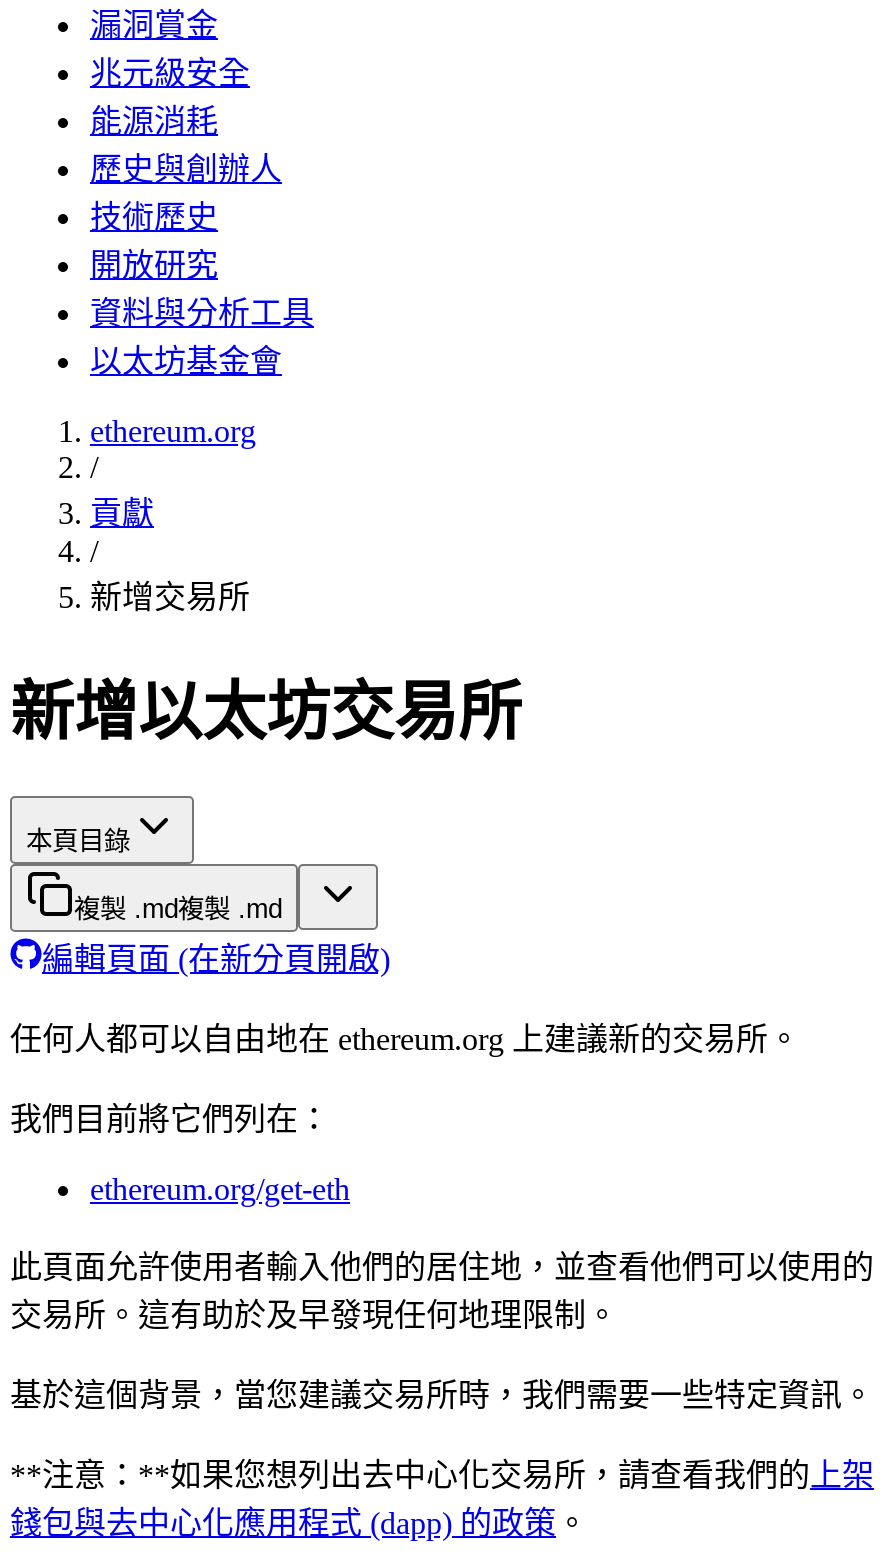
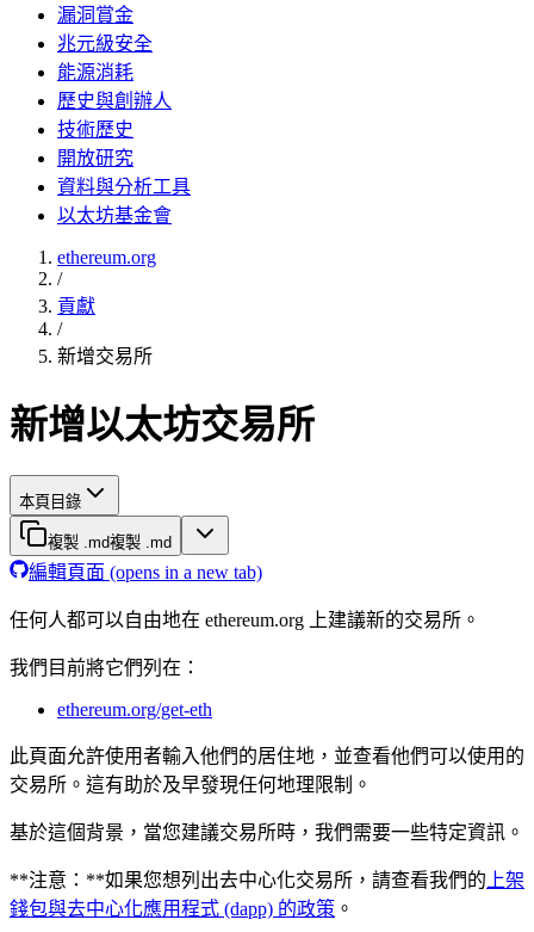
[42,942,390,976] 編輯頁面 (在新分頁開啟) -> [29,562,262,582] 編輯頁面 (opens in a new tab)

